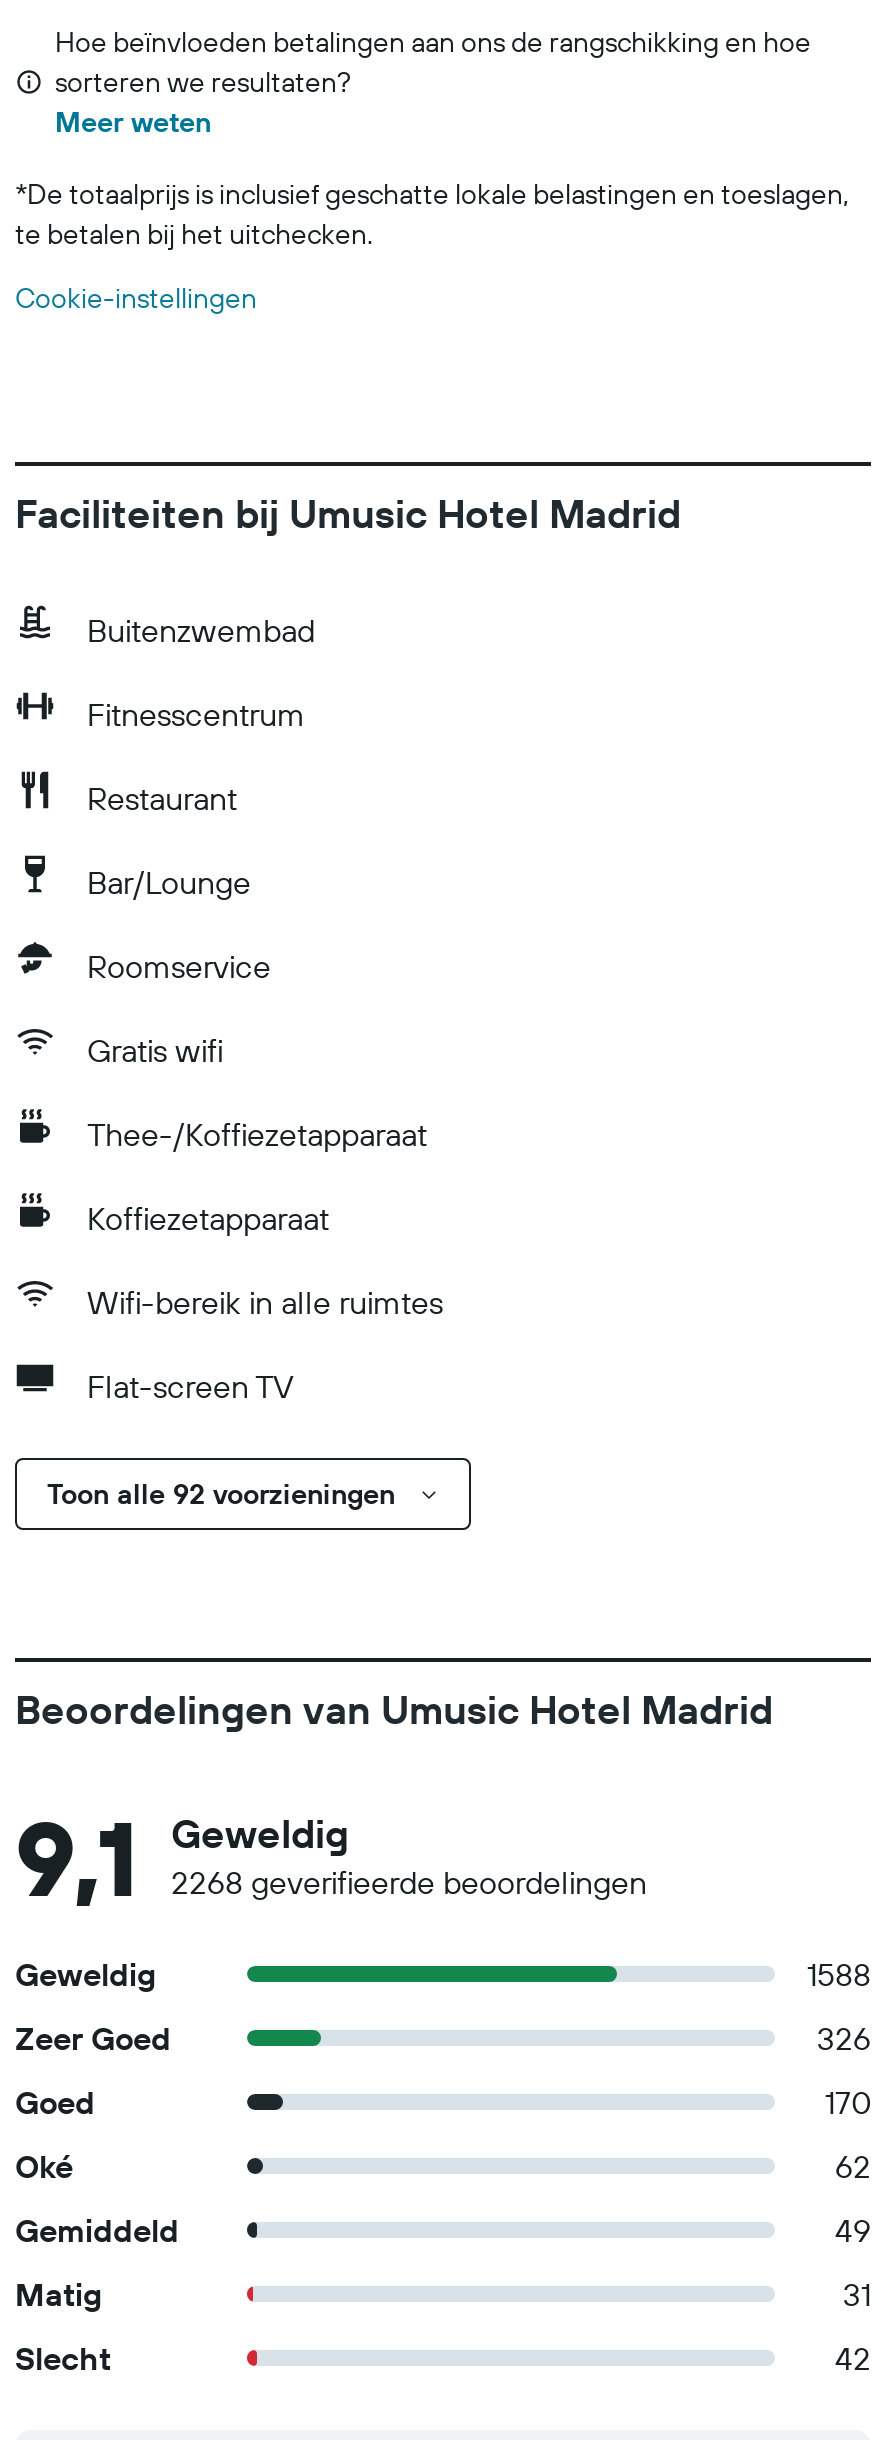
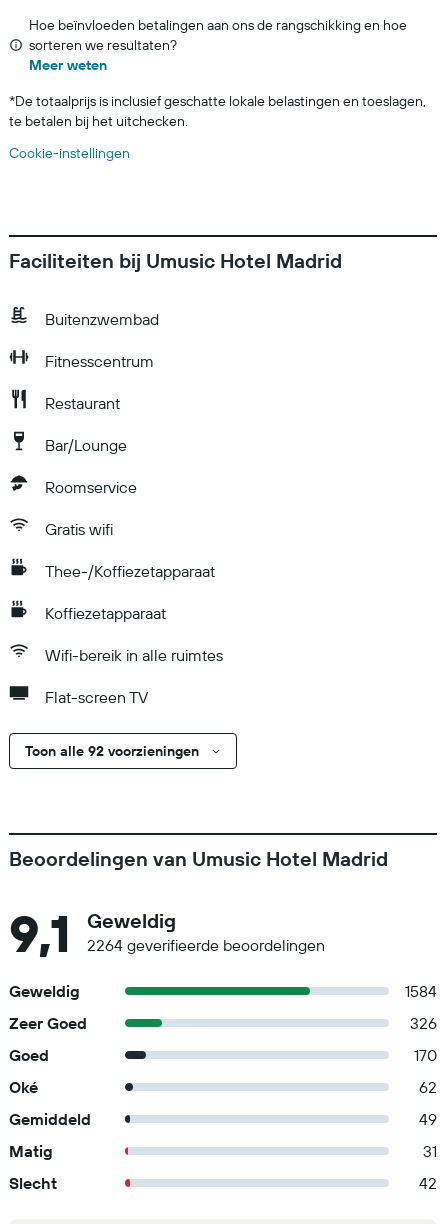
[171,1862,647,1902] 2268 geverifieerde beoordelingen -> [87,935,325,955] 2264 geverifieerde beoordelingen
[807,1954,871,1994] 1588 -> [405,981,437,1001] 1584

